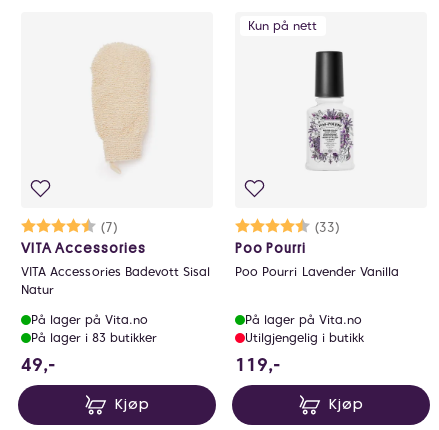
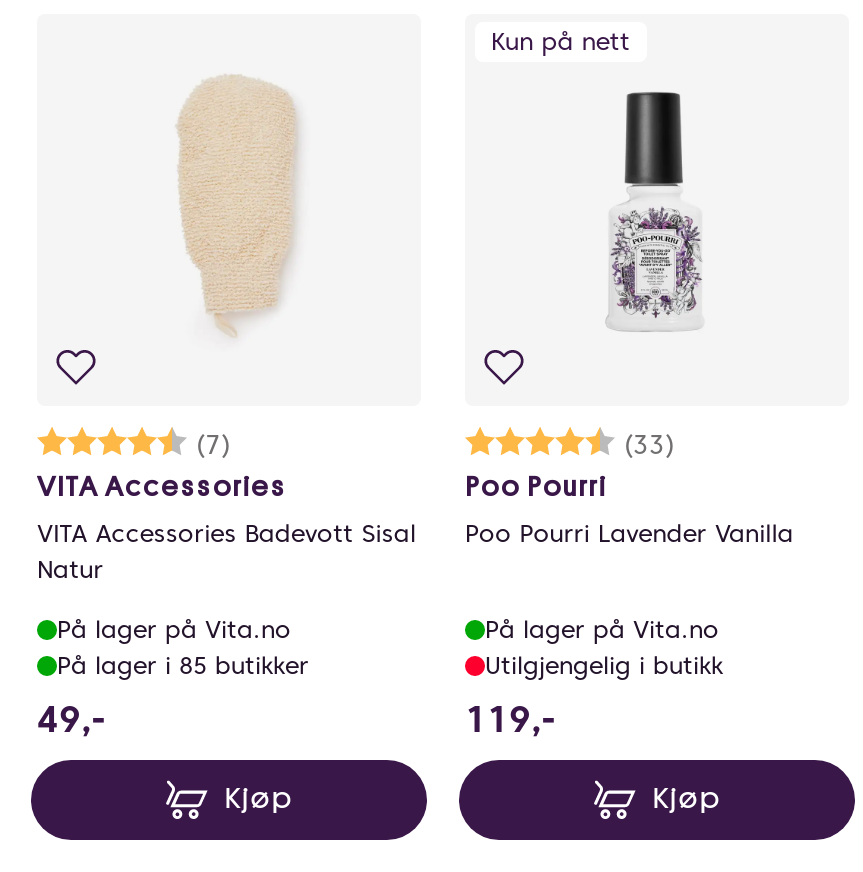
[31,329,157,344] På lager i 83 butikker -> [57,649,309,679] På lager i 85 butikker

